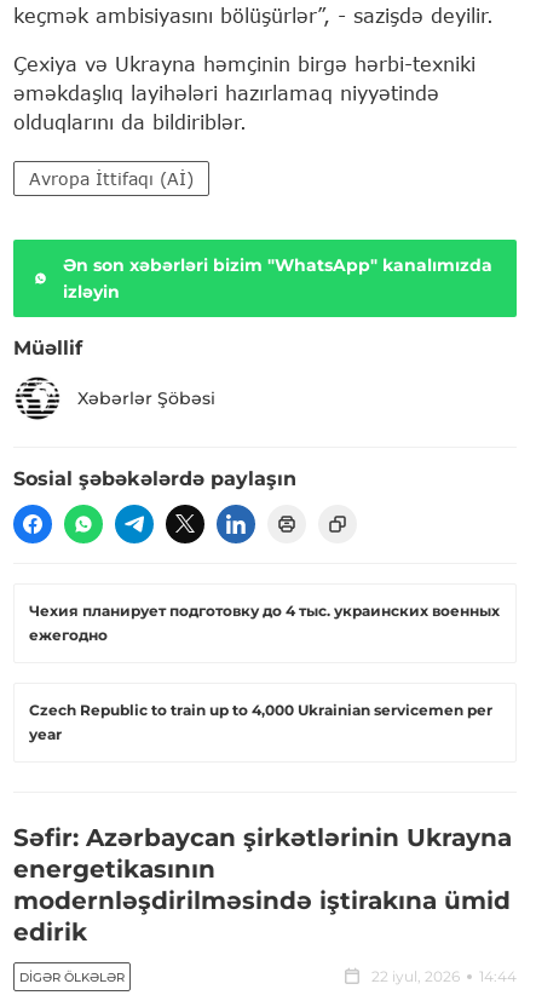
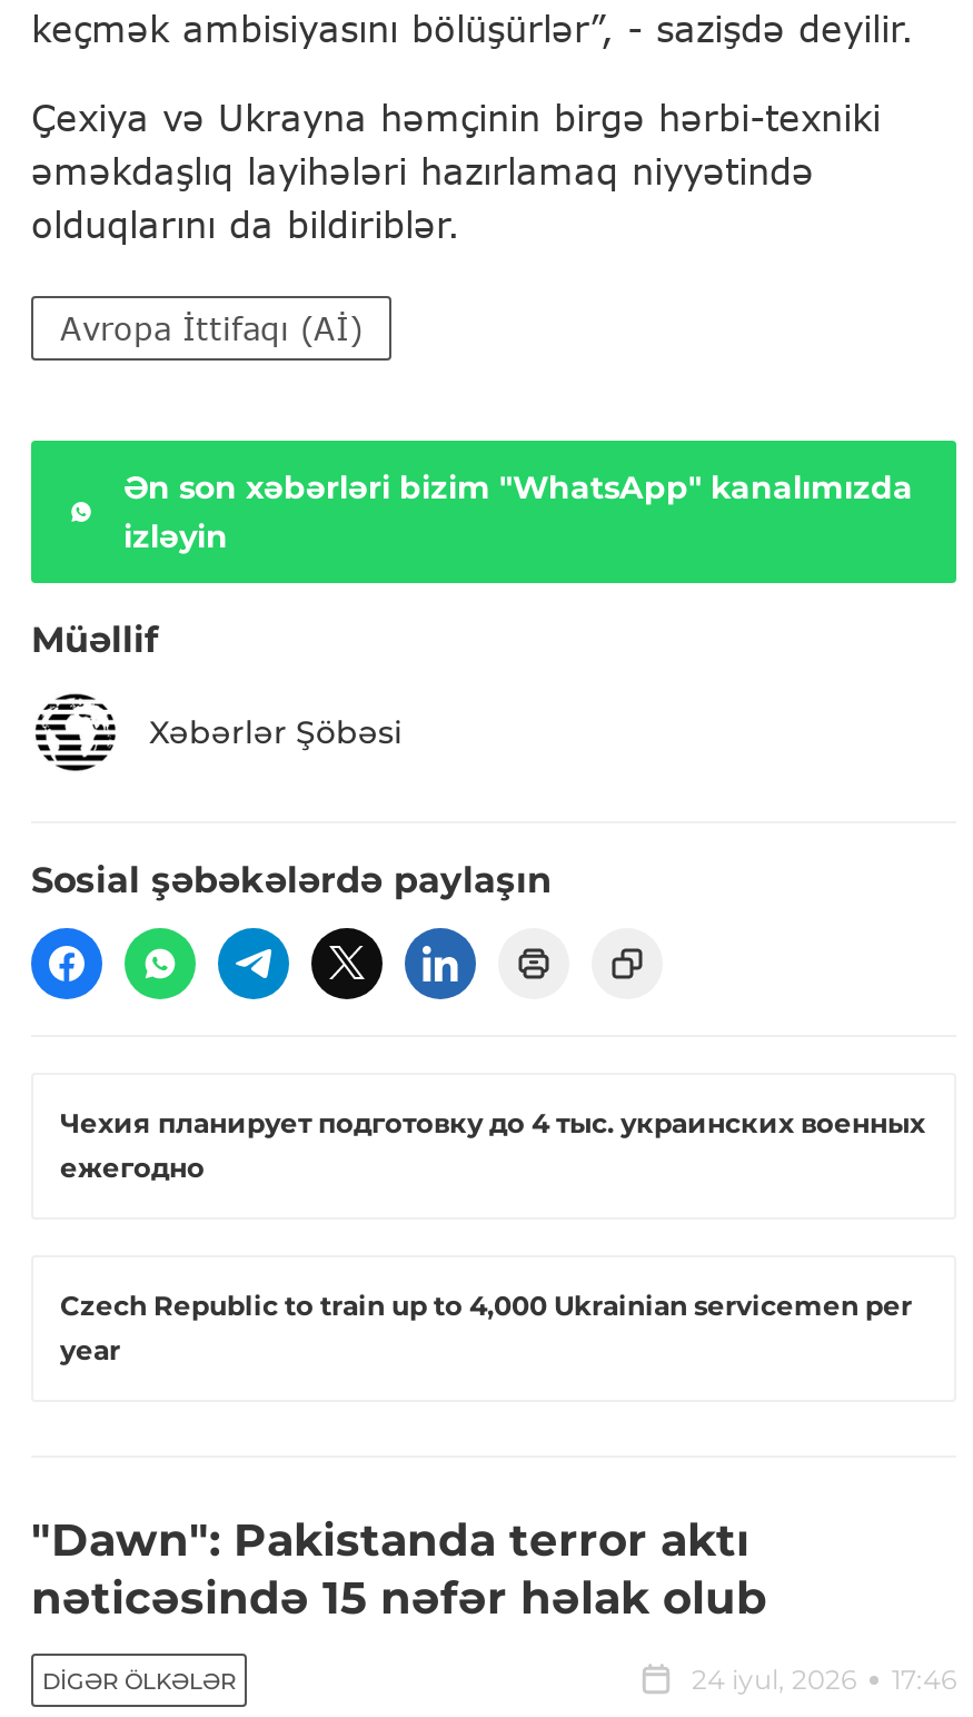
[13,824,512,947] Səfir: Azərbaycan şirkətlərinin Ukrayna | energetikasının | modernləşdirilməsində iştirakına ümid | edirik -> [31,1514,767,1626] "Dawn": Pakistanda terror aktı | nəticəsində 15 nəfər həlak olub
[371,968,517,986] 22 iyul, 2026 | 14:44 -> [692,1663,956,1697] 24 iyul, 2026 | 17:46

